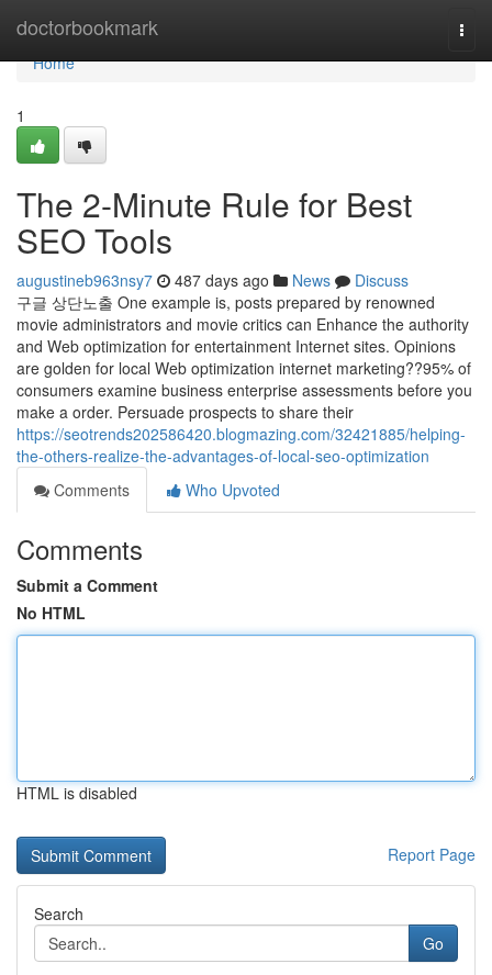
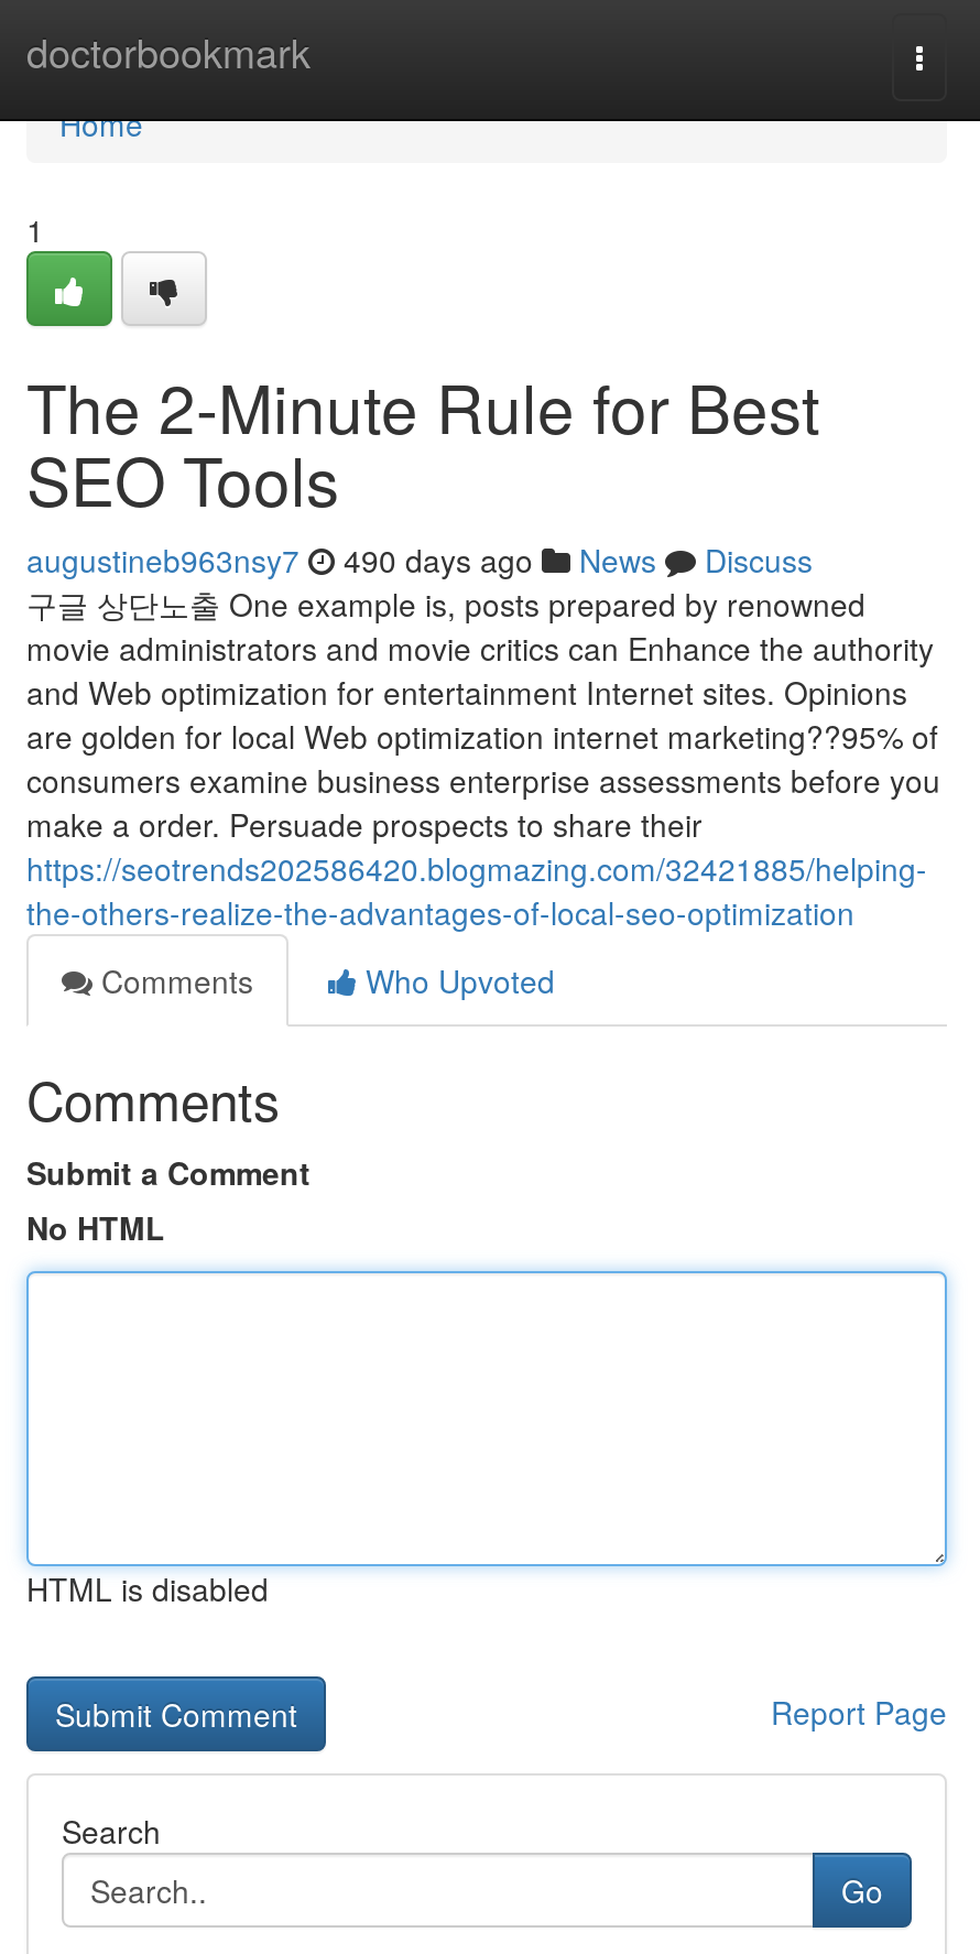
[16,269,409,291] augustineb963nsy7 487 days ago News Discuss -> [26,538,813,582] augustineb963nsy7 490 days ago News Discuss

